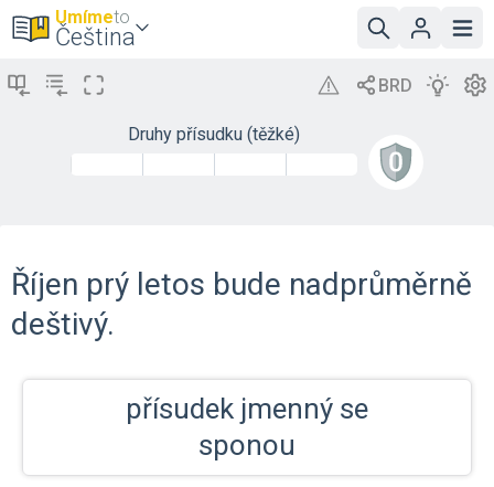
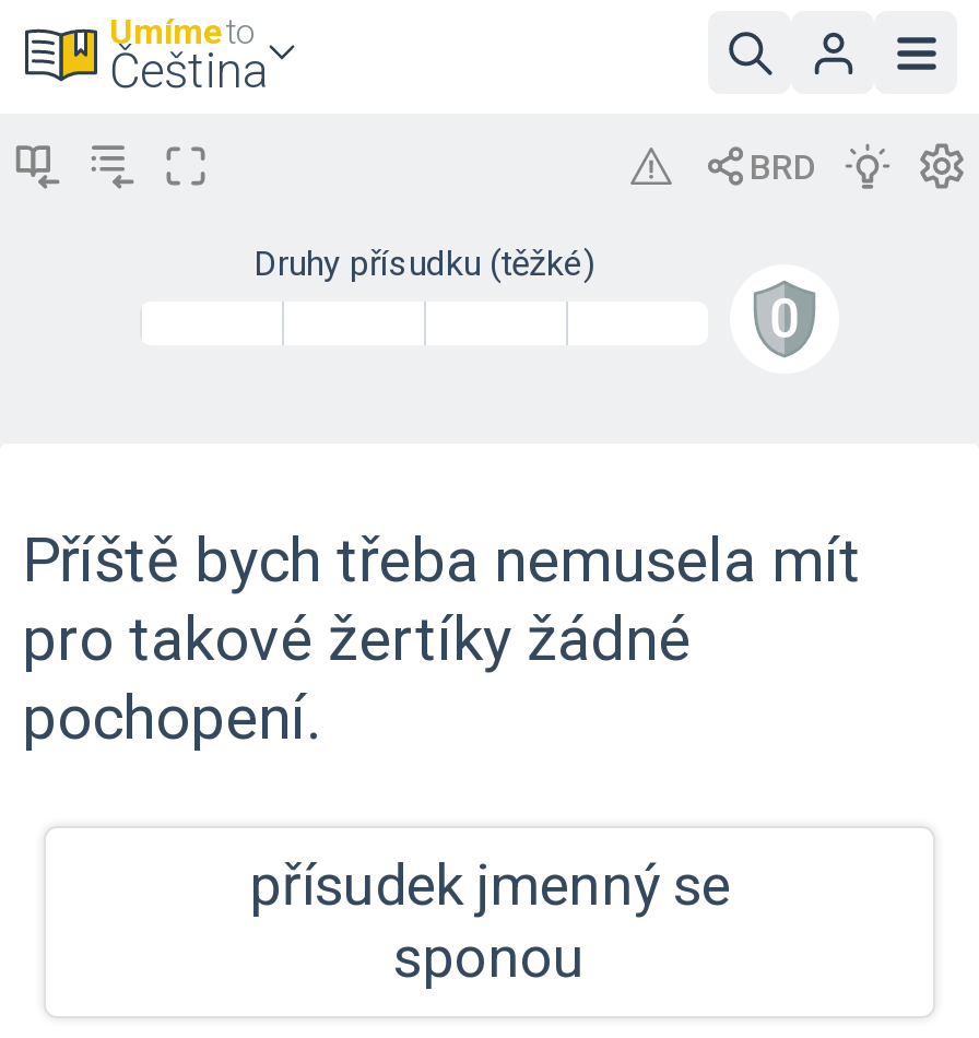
[11,266,472,342] Říjen prý letos bude nadprůměrně | deštivý. -> [22,524,861,754] Příště bych třeba nemusela mít | pro takové žertíky žádné | pochopení.

